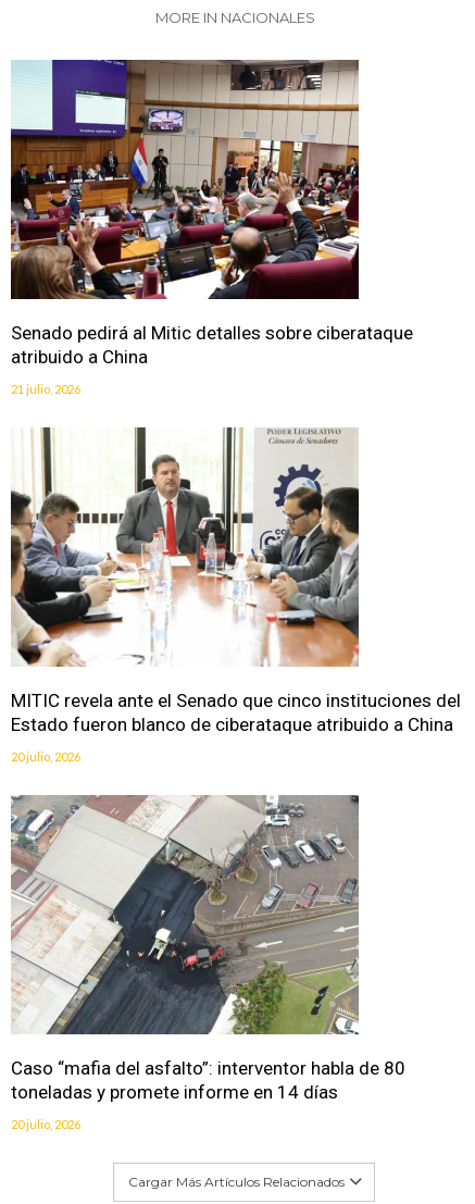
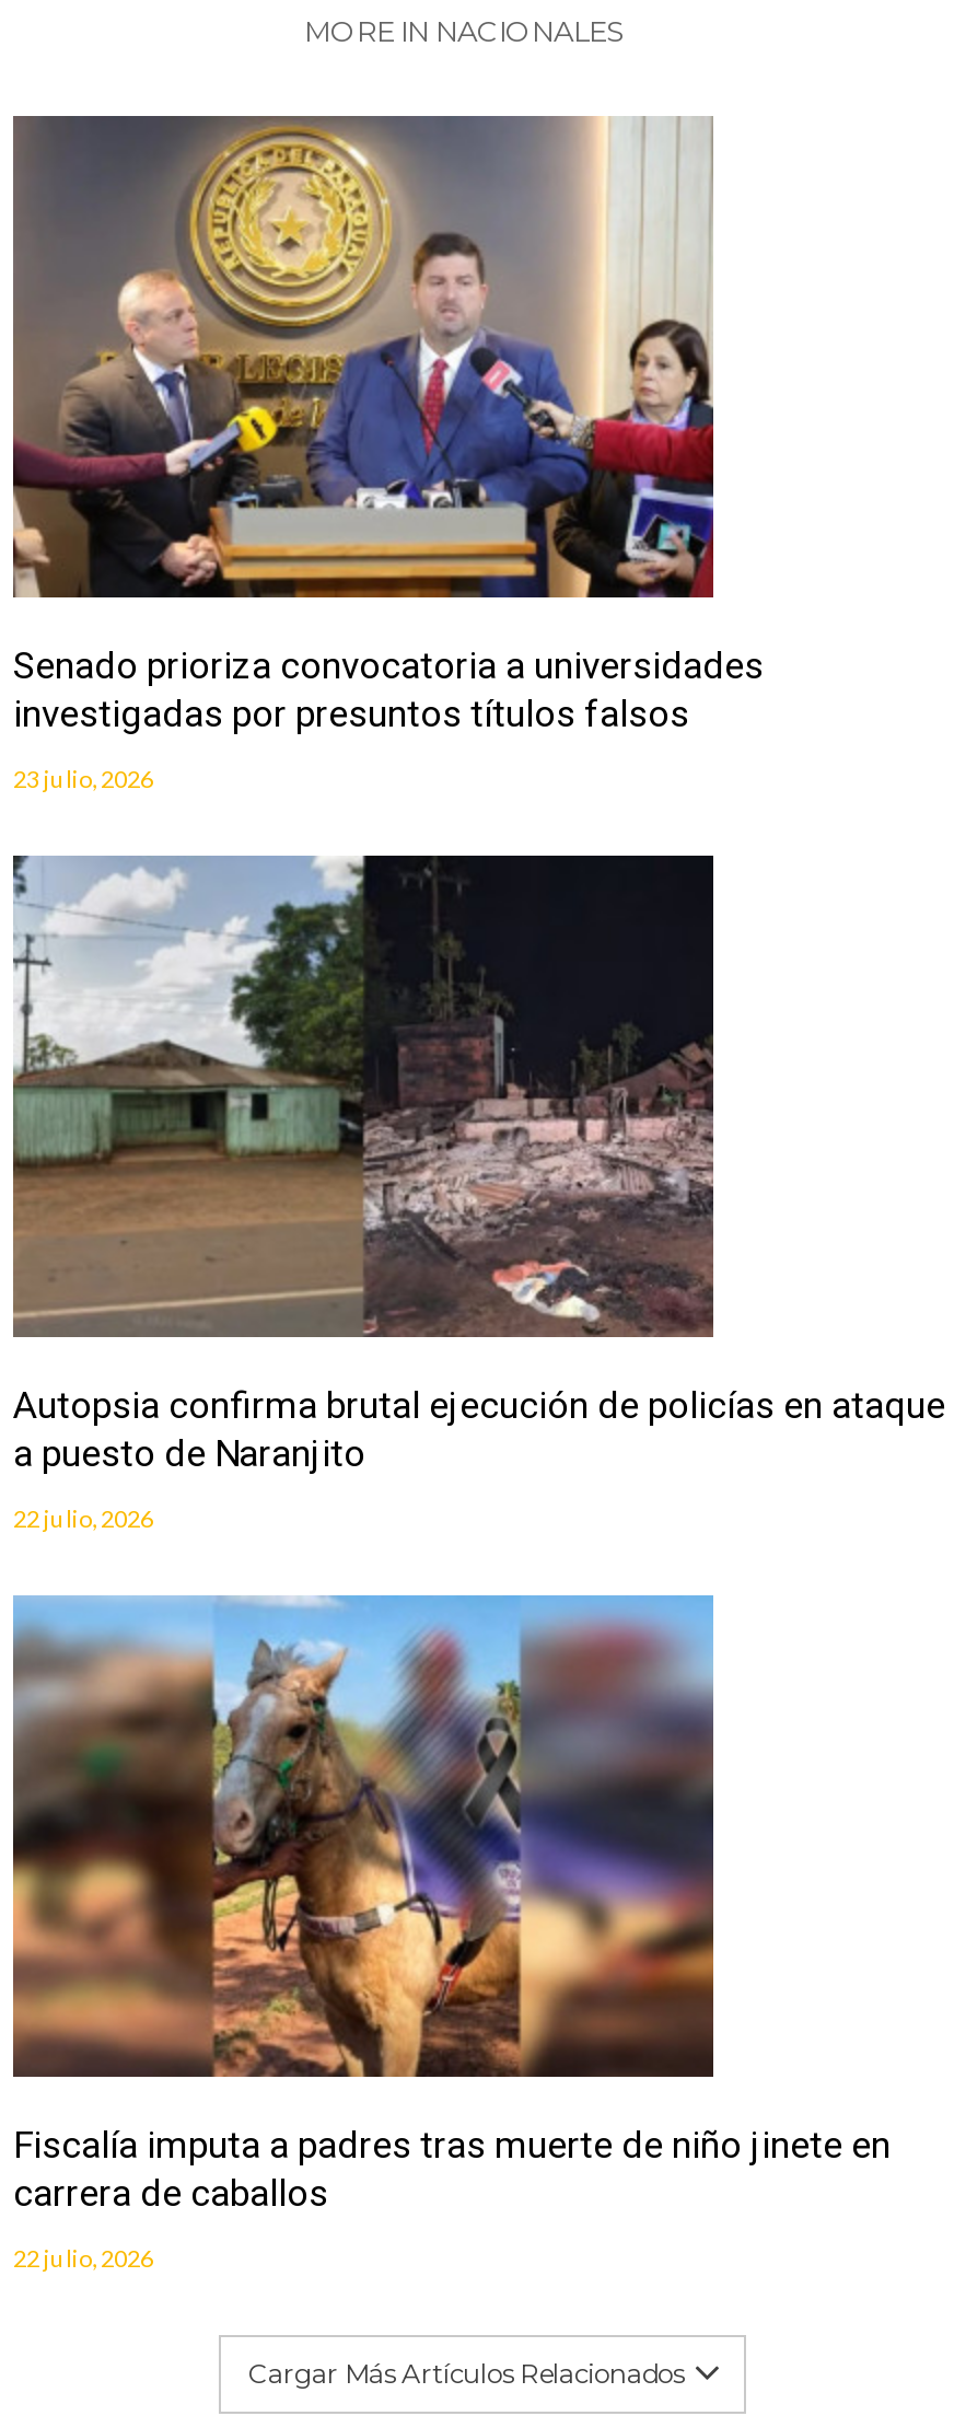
[10,59,413,368] [image] | Senado pedirá al Mitic detalles sobre ciberataque | atribuido a China -> [11,114,764,735] [image] | Senado prioriza convocatoria a universidades | investigadas por presuntos títulos falsos
[11,382,80,396] 21 julio, 2026 -> [13,764,153,792] 23 julio, 2026
[10,426,461,735] [image] | MITIC revela ante el Senado que cinco instituciones del | Estado fueron blanco de ciberataque atribuido a China -> [11,853,945,1475] [image] | Autopsia confirma brutal ejecución de policías en ataque | a puesto de Naranjito
[11,749,80,764] 20 julio, 2026 -> [13,1503,153,1532] 22 julio, 2026
[11,794,405,1103] [image] | Caso “mafia del asfalto”: interventor habla de 80 | toneladas y promete informe en 14 días -> [11,1593,891,2215] [image] | Fiscalía imputa a padres tras muerte de niño jinete en | carrera de caballos
[11,1117,80,1131] 20 julio, 2026 -> [13,2243,153,2272] 22 julio, 2026

